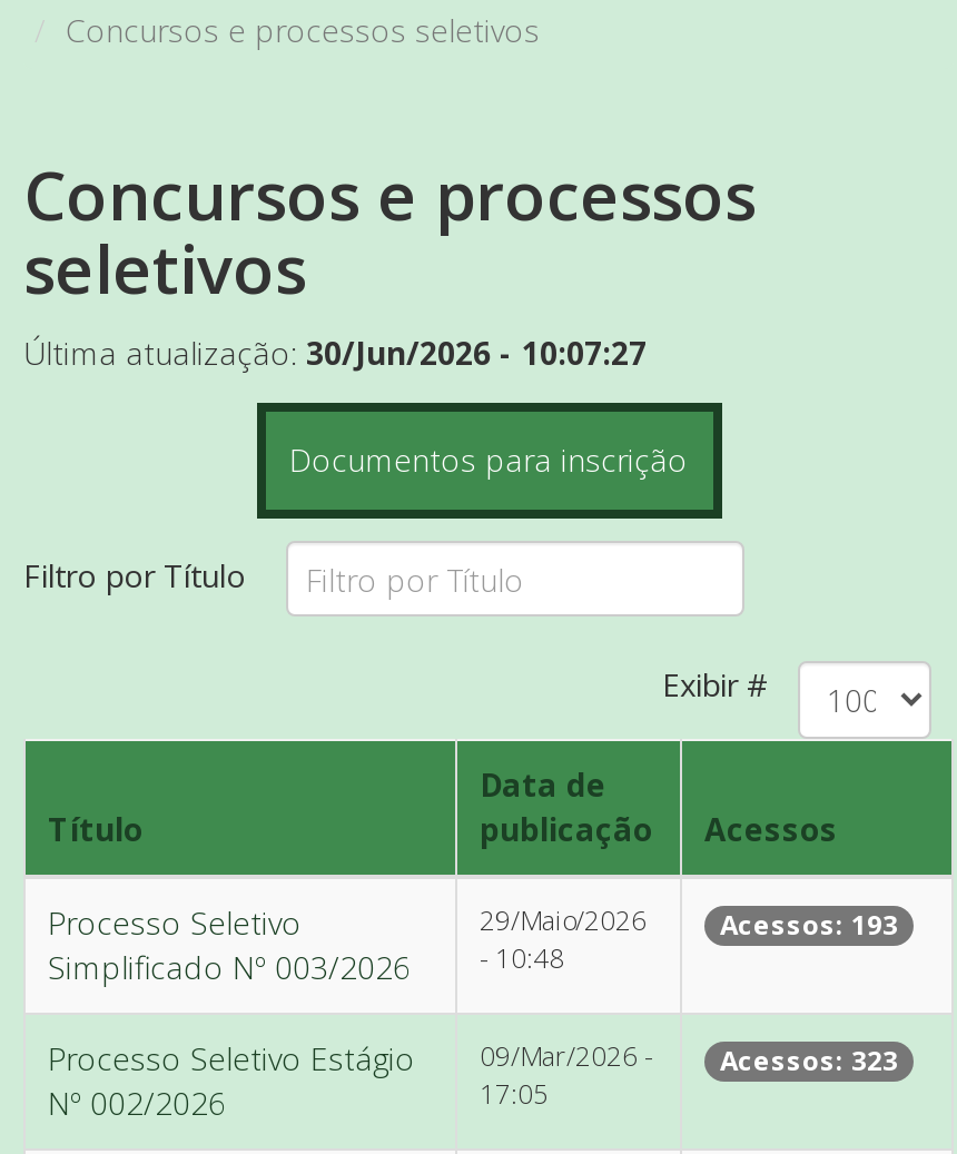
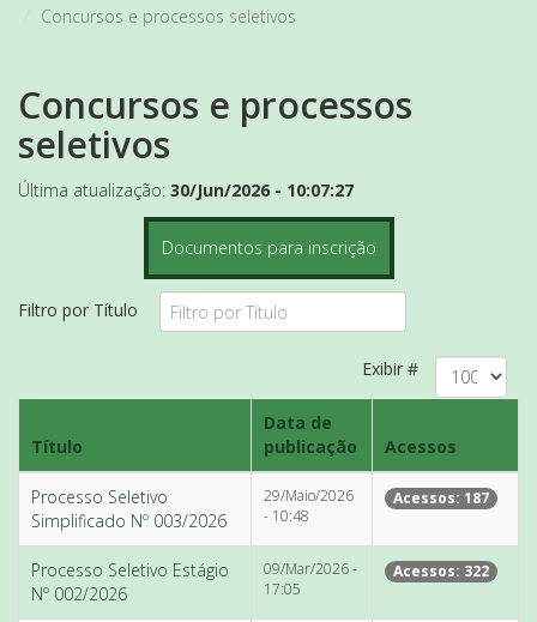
[720,906,898,944] Acessos: 193 -> [393,488,489,508] Acessos: 187
[48,1037,898,1079] Processo Seletivo Estágio 09/Mar/2026 - Acessos: 323 -> [31,558,489,581] Processo Seletivo Estágio 09/Mar/2026 - Acessos: 322

